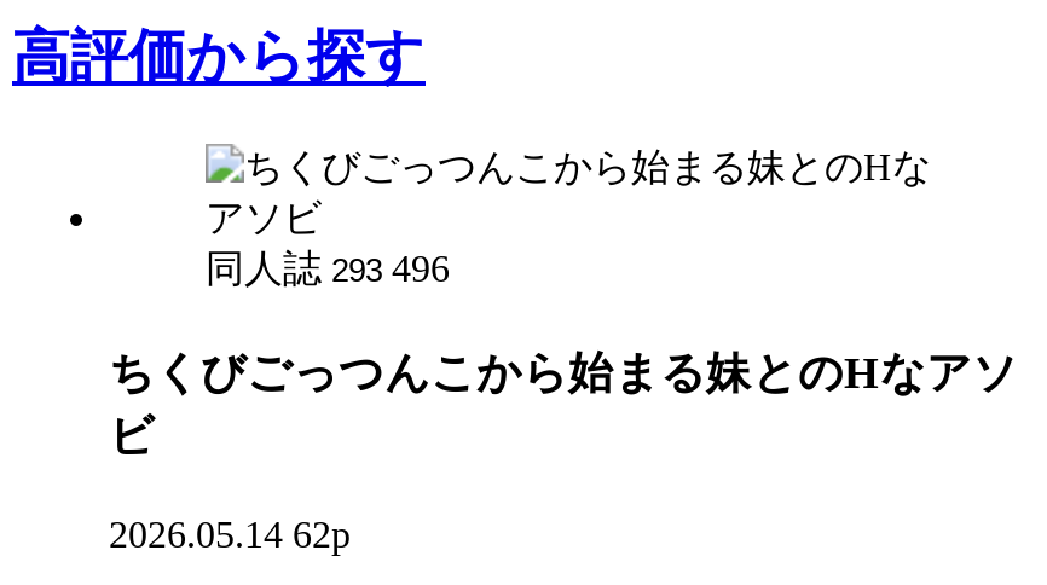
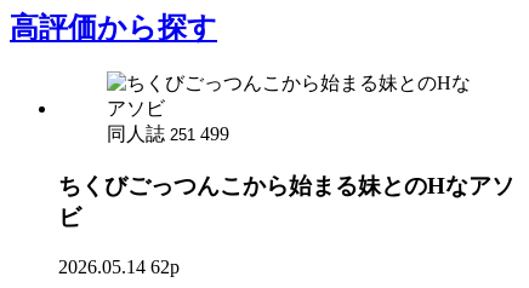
[206,248,450,289] 同人誌 293 496 -> [107,124,229,144] 同人誌 251 499

